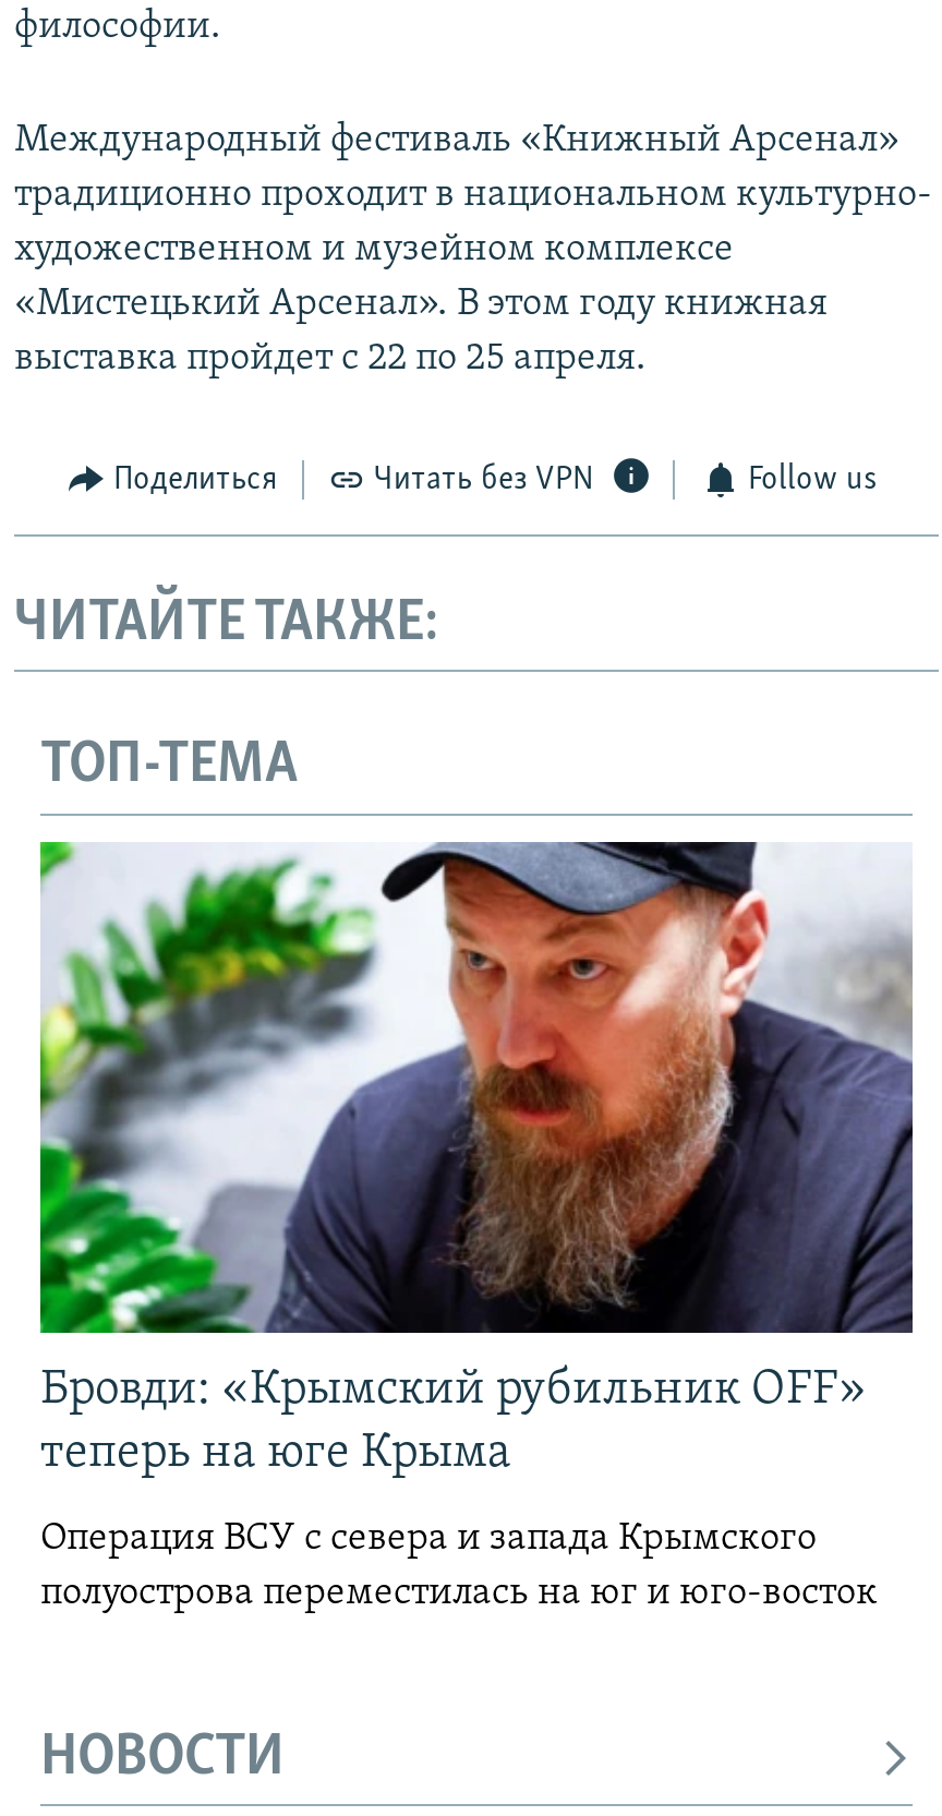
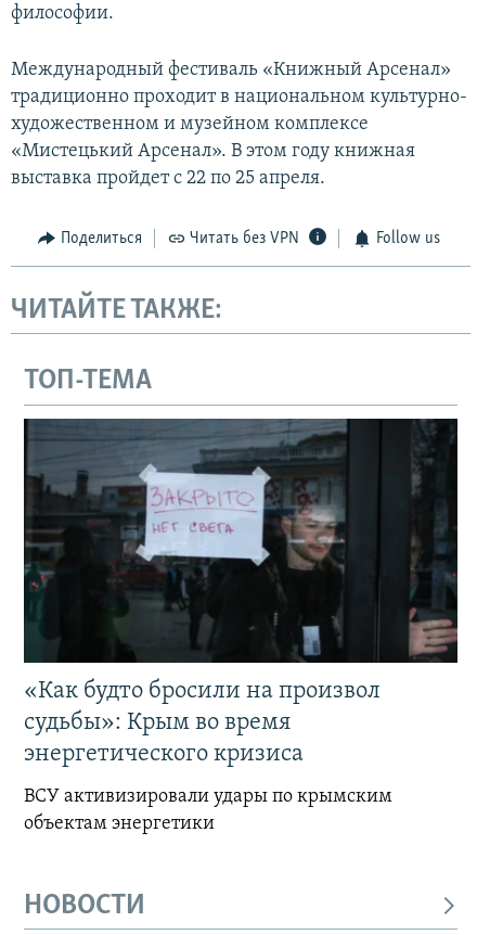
[38,840,915,1479] [image] | Бровди: «Крымский рубильник OFF» | теперь на юге Крыма -> [23,418,459,767] [image] | «Как будто бросили на произвол | судьбы»: Крым во время | энергетического кризиса
[40,1518,878,1614] Операция ВСУ с севера и запада Крымского | полуострова переместилась на юг и юго-восток -> [24,786,392,834] ВСУ активизировали удары по крымским | объектам энергетики

